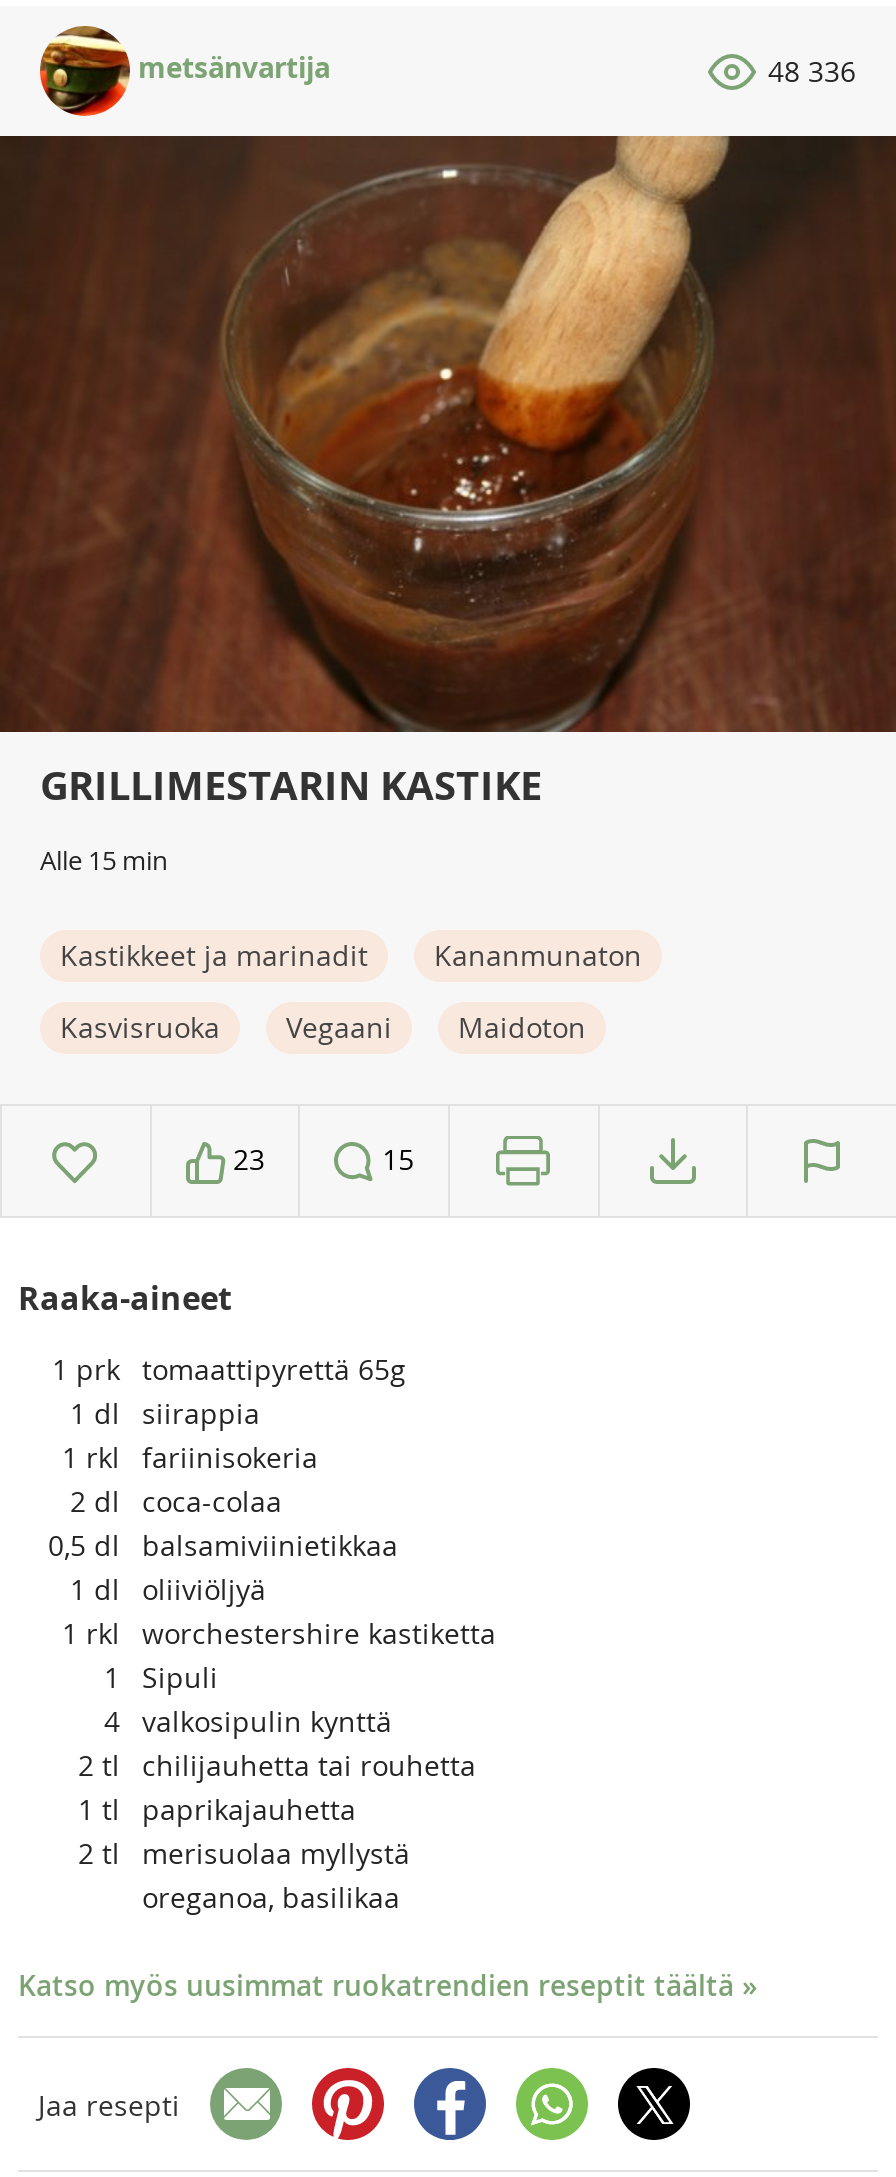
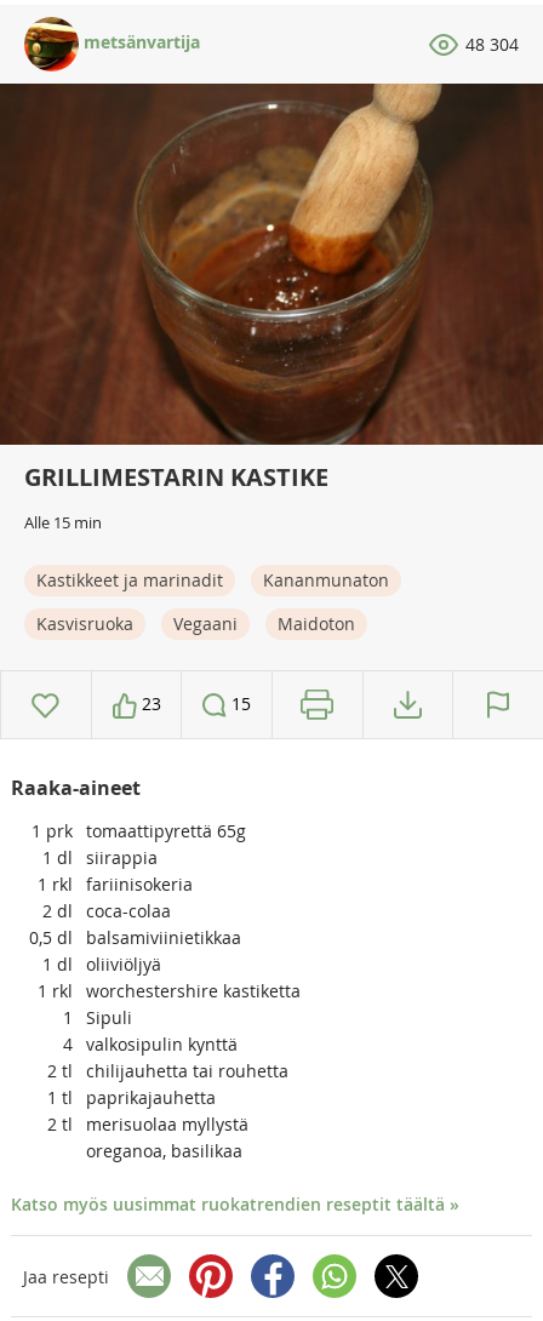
[768,52,856,90] 48 336 -> [465,33,519,56] 48 304

